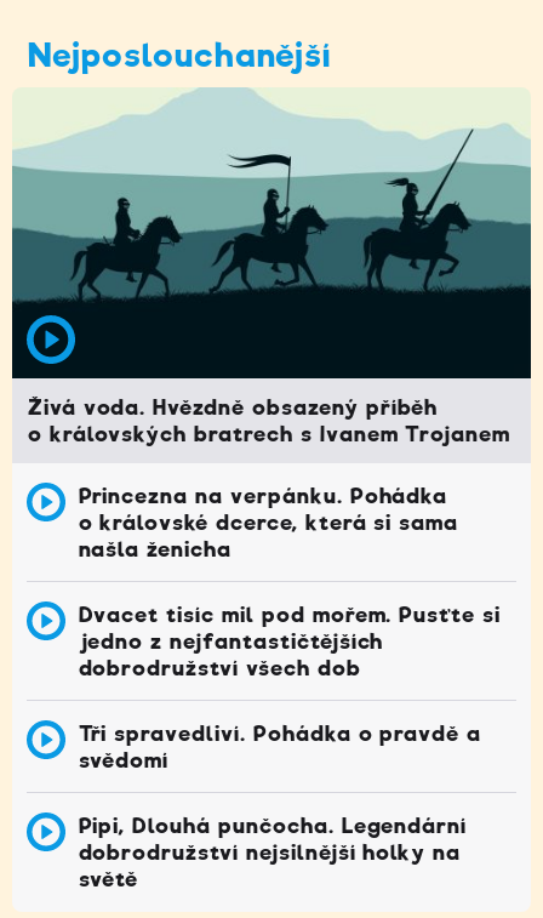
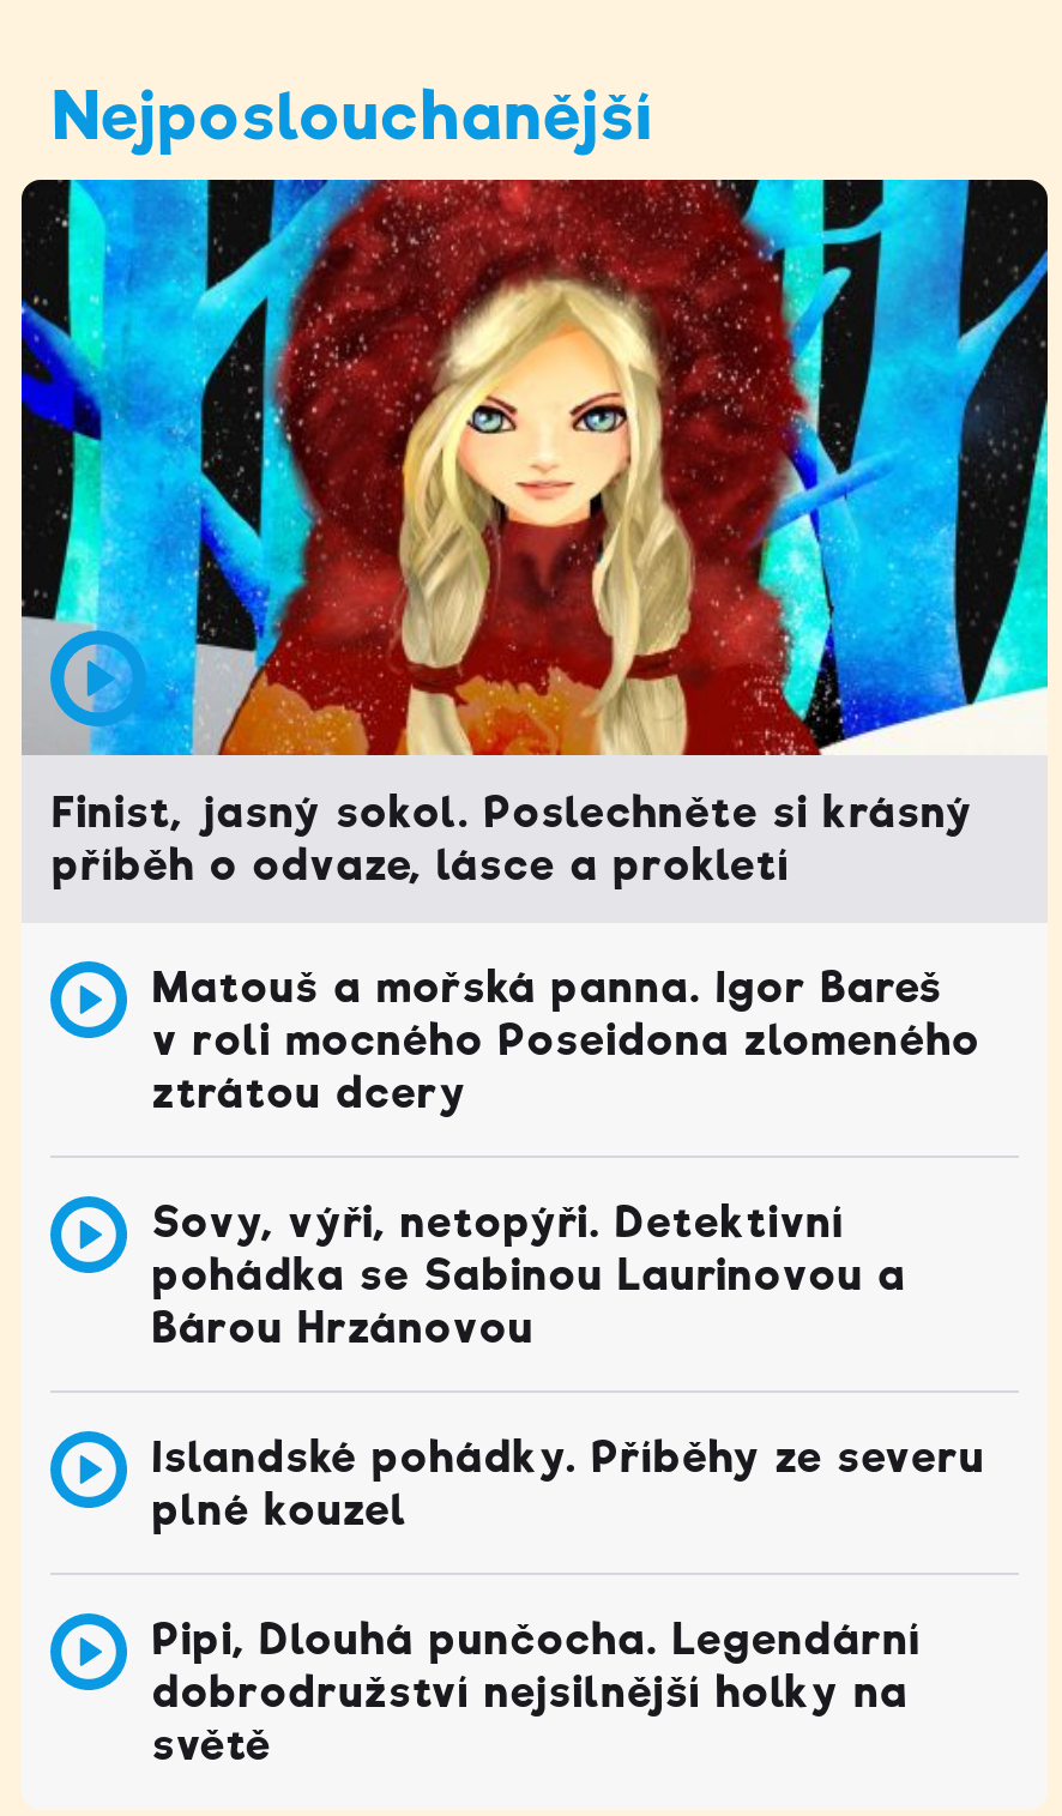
[11,87,532,446] [image] | Živá voda. Hvězdně obsazený příběh | o královských bratrech s Ivanem Trojanem -> [19,177,1050,890] [image] | Finist, jasný sokol. Poslechněte si krásný | příběh o odvaze, lásce a prokletí
[78,484,458,561] Princezna na verpánku. Pohádka | o královské dcerce, která si sama | našla ženicha -> [152,963,981,1117] Matouš a mořská panna. Igor Bareš | v roli mocného Poseidona zlomeného | ztrátou dcery
[78,602,501,680] Dvacet tisíc mil pod mořem. Pusťte si | jedno z nejfantastičtějších | dobrodružství všech dob -> [152,1198,907,1352] Sovy, výři, netopýři. Detektivní | pohádka se Sabinou Laurinovou a | Bárou Hrzánovou
[78,721,481,772] Tři spravedliví. Pohádka o pravdě a | svědomí -> [152,1433,986,1534] Islandské pohádky. Příběhy ze severu | plné kouzel

